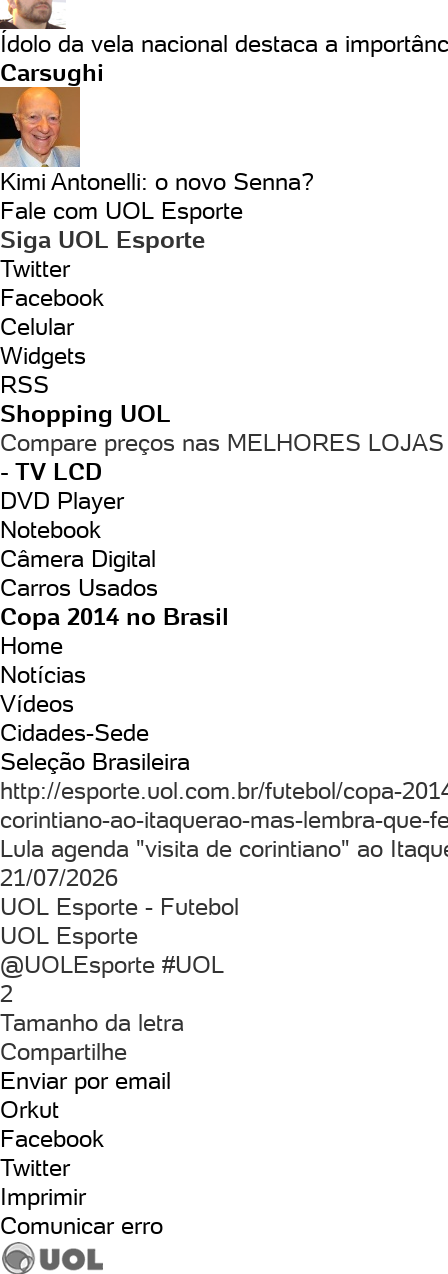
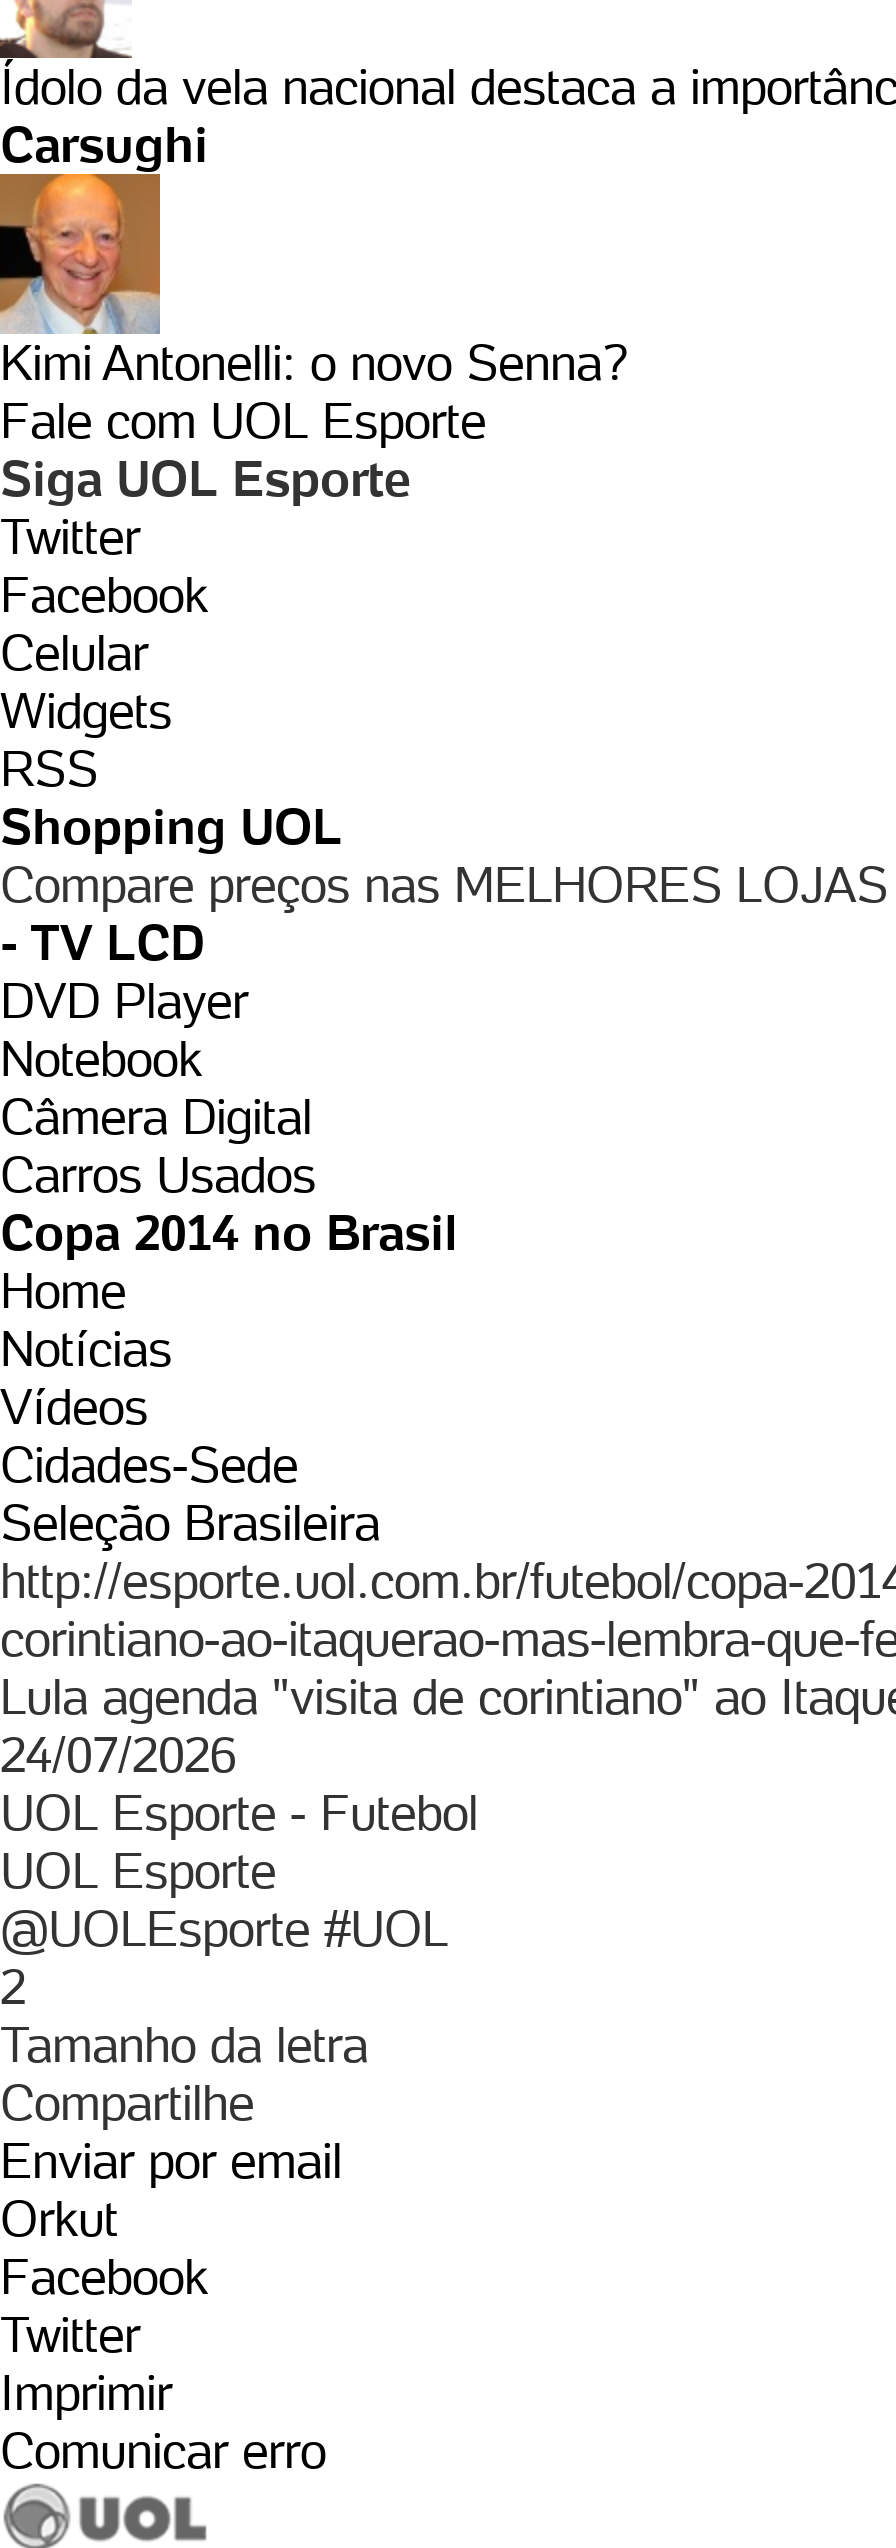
[0,863,118,892] 21/07/2026 -> [0,1726,236,1784] 24/07/2026

